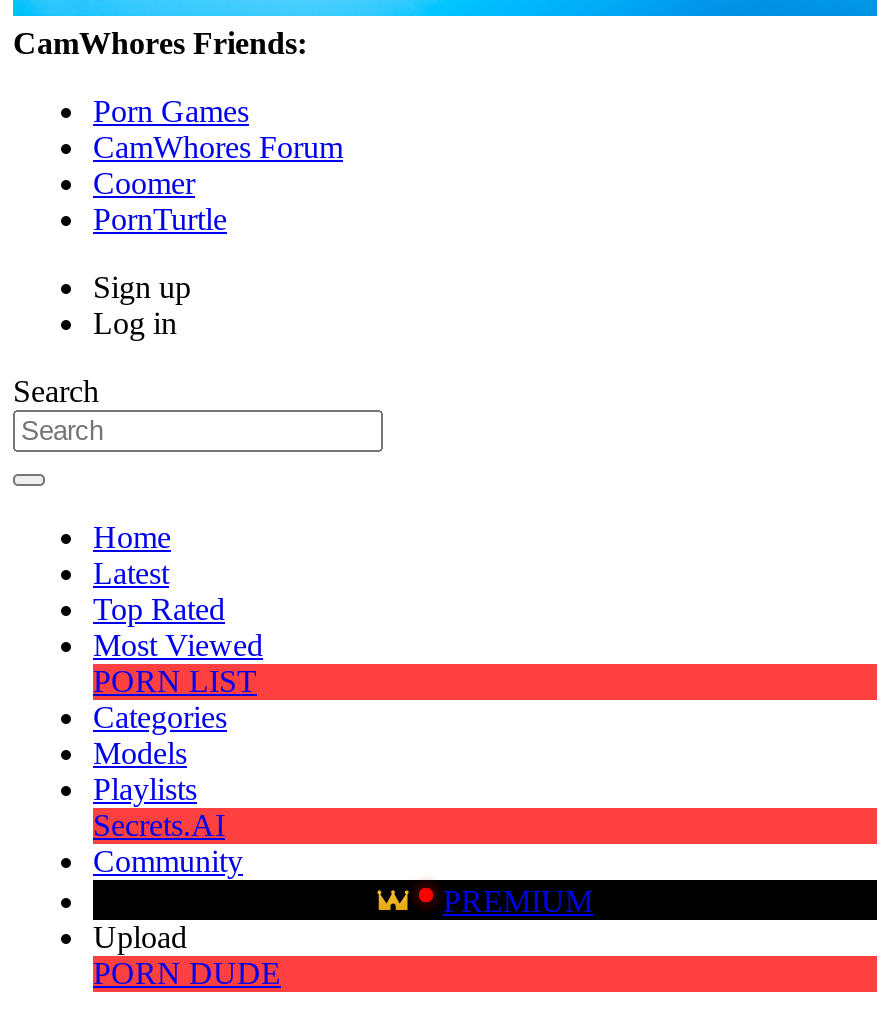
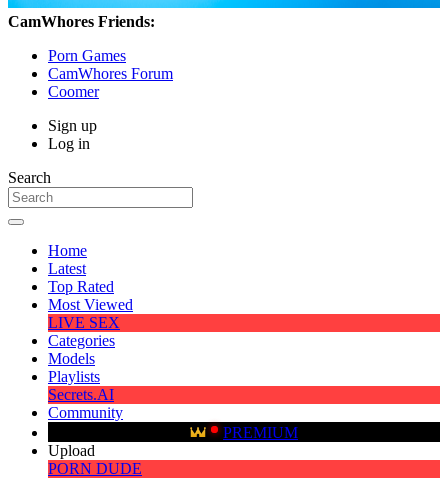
[93,202,227,236] PornTurtle -> none
[93,664,257,698] PORN LIST -> [48,314,120,331] LIVE SEX

